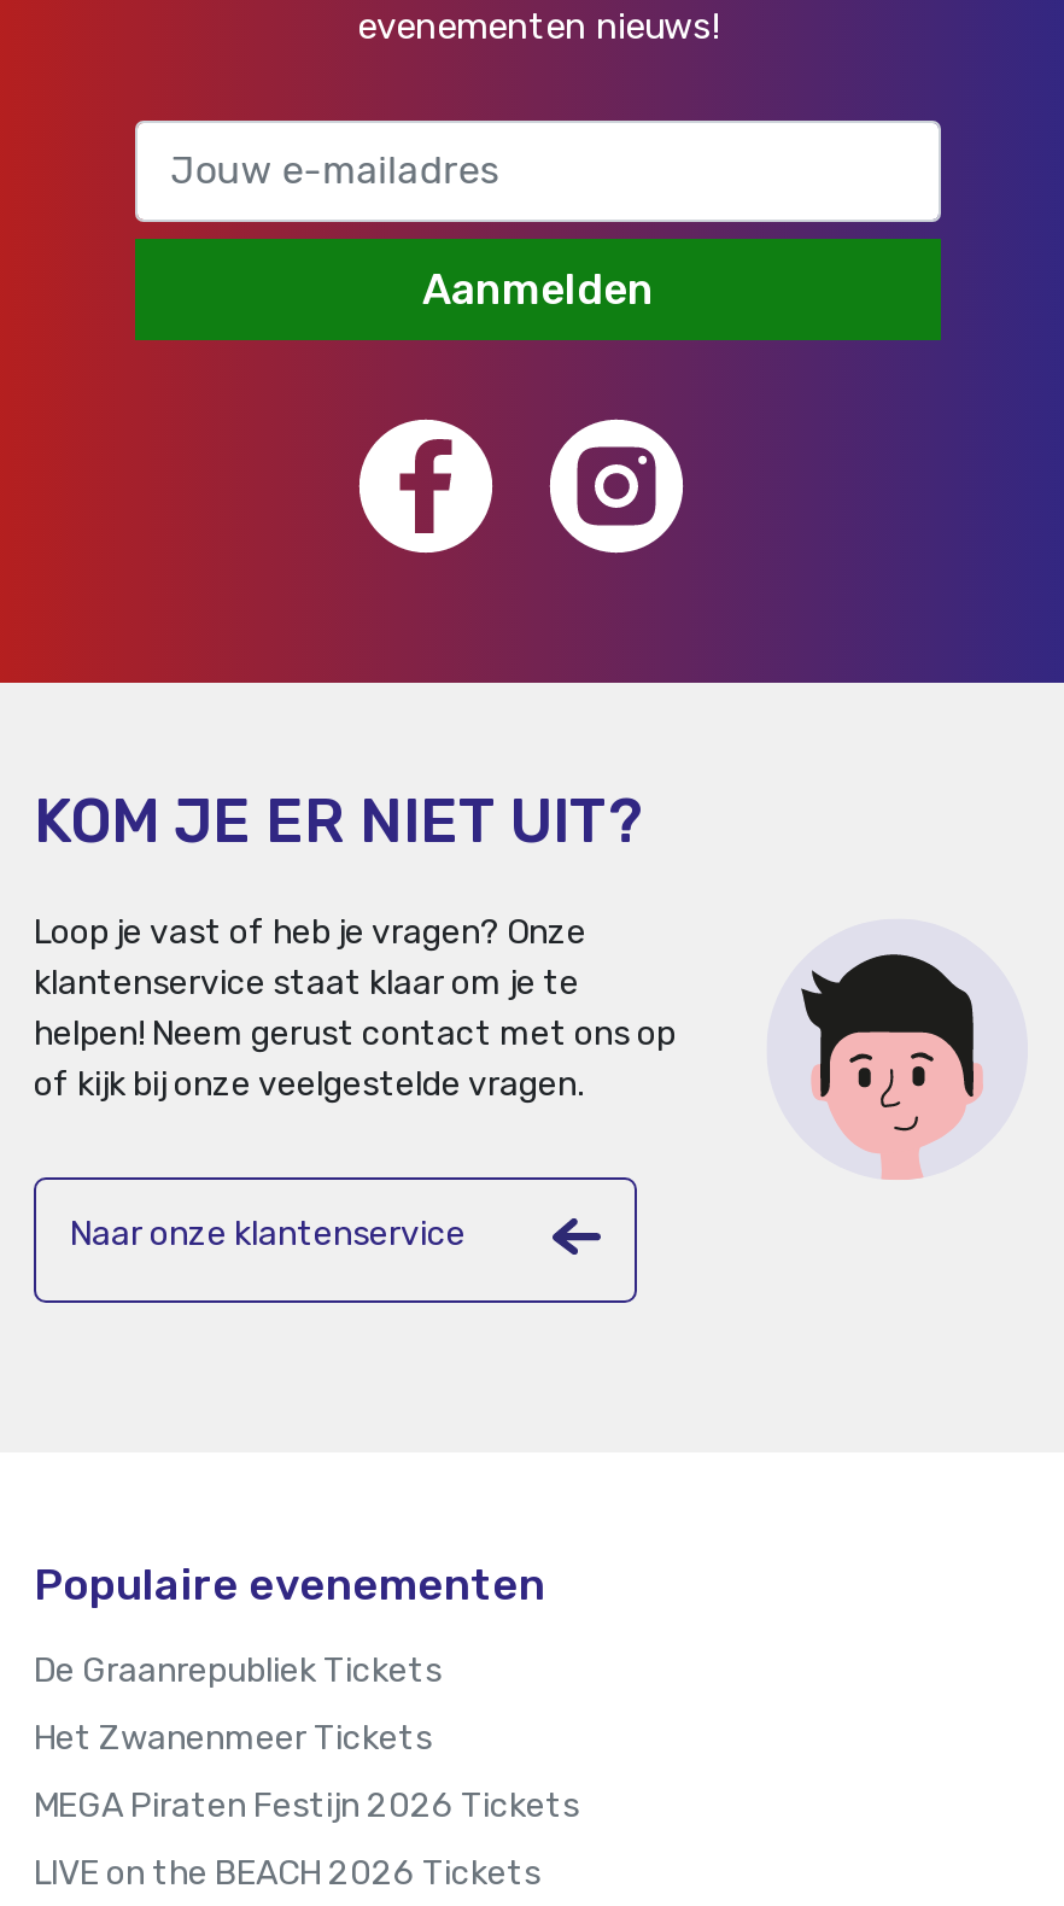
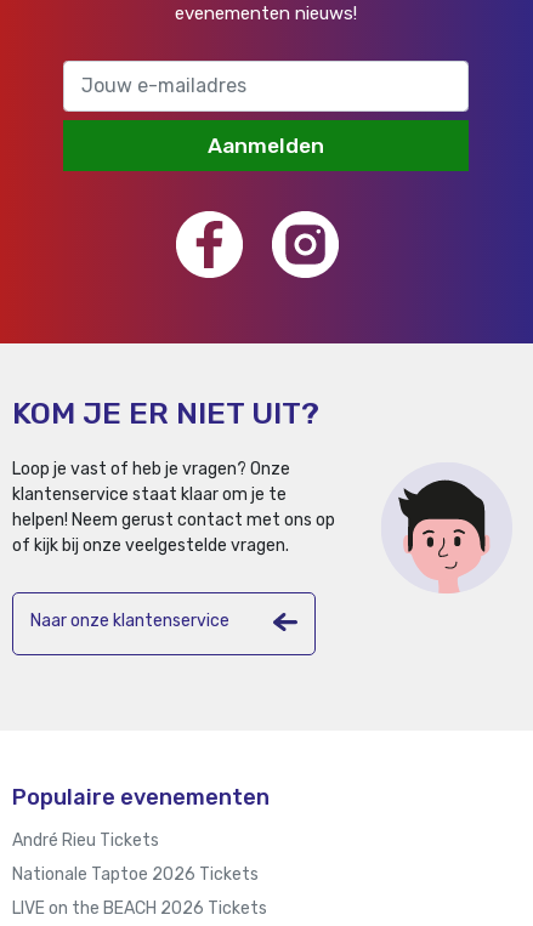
[34,1650,579,1826] De Graanrepubliek Tickets | Het Zwanenmeer Tickets | MEGA Piraten Festijn 2026 Tickets -> [12,830,259,884] André Rieu Tickets | Nationale Taptoe 2026 Tickets

